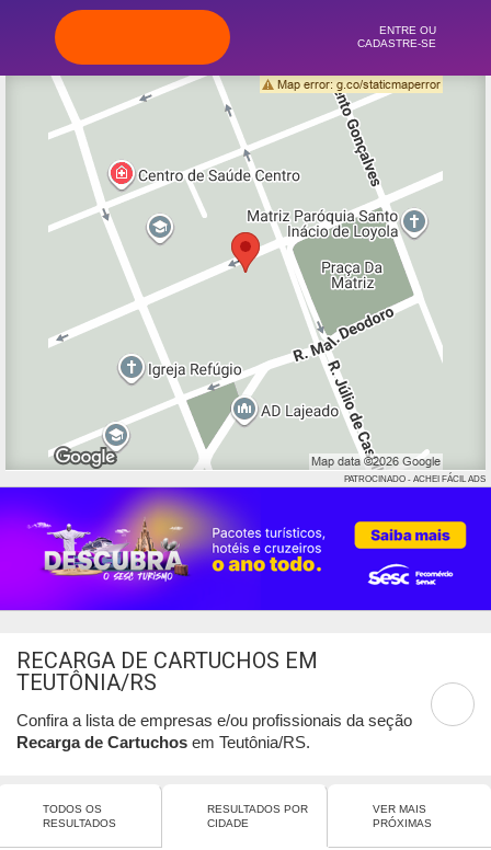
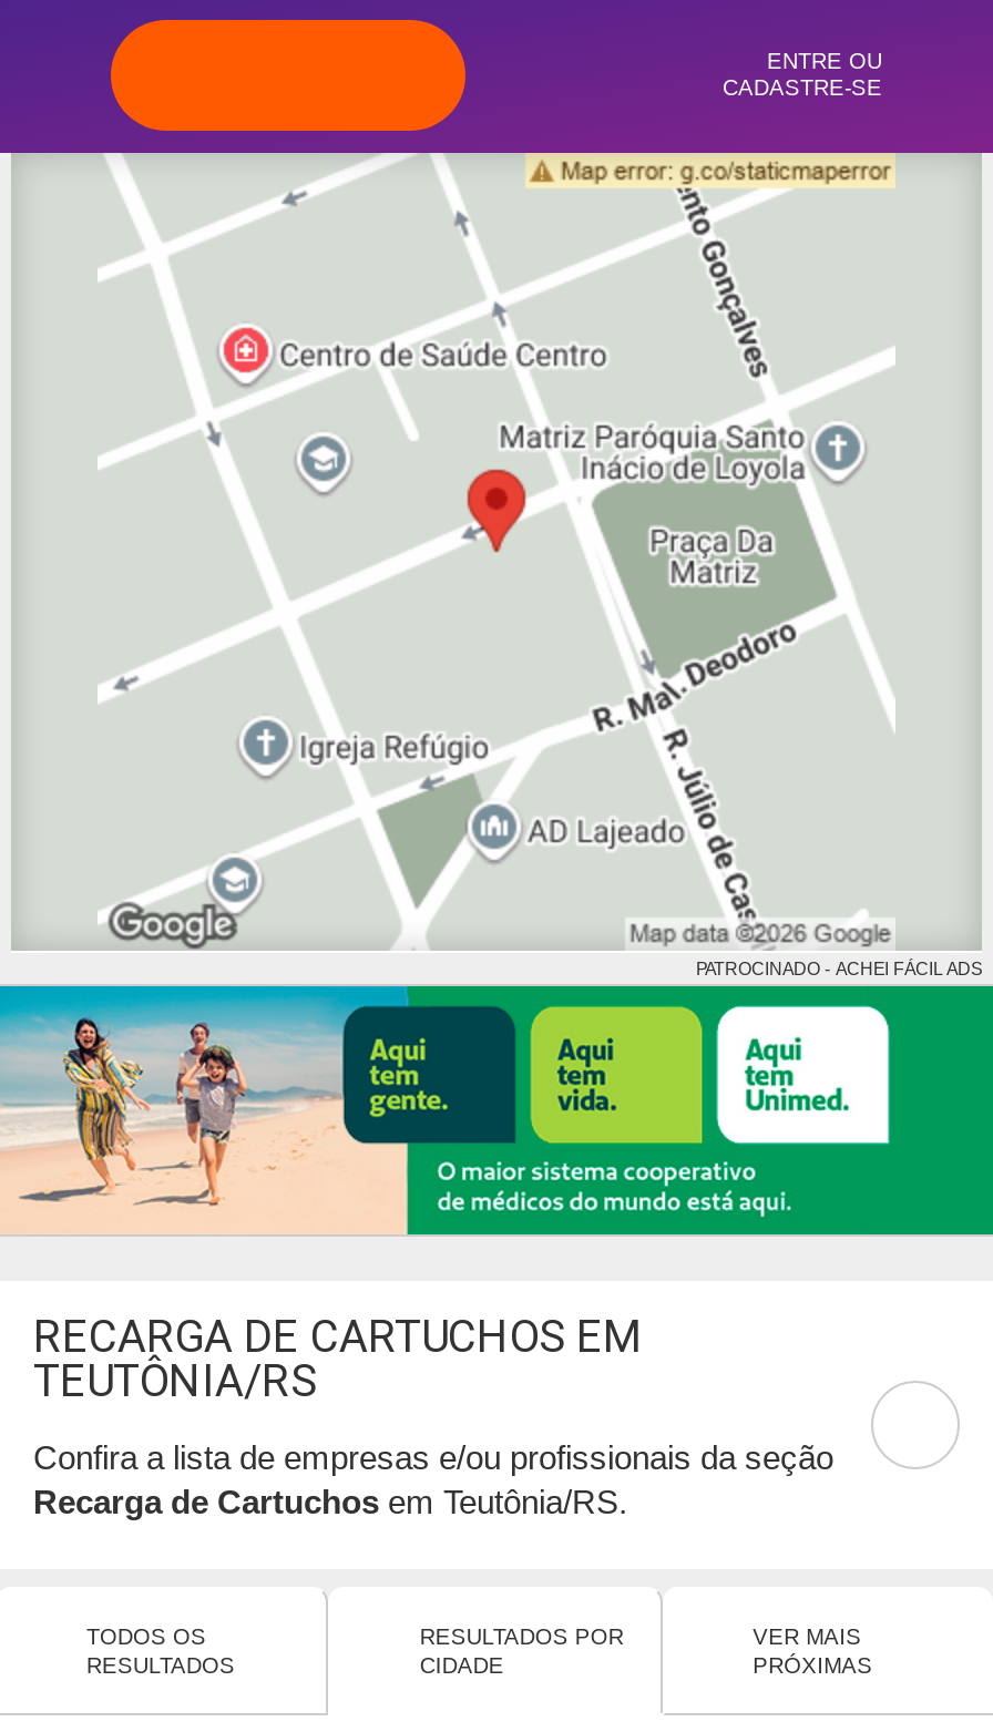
[3,486,488,611] [image] -> [7,984,986,1237] [image]

